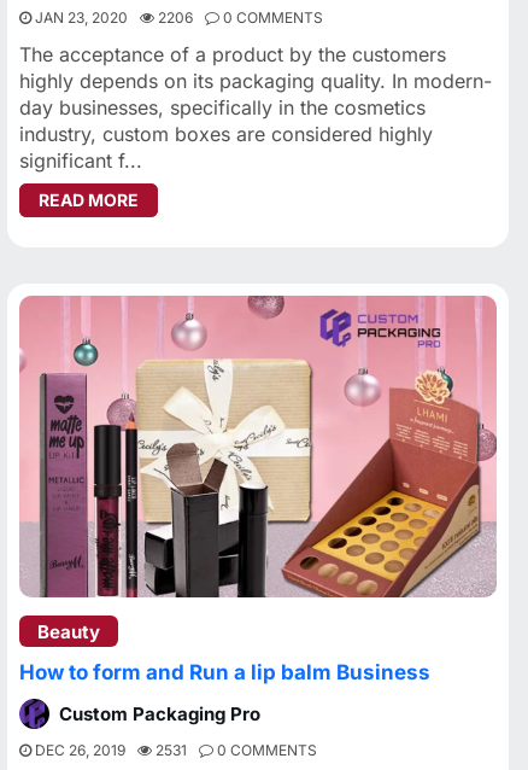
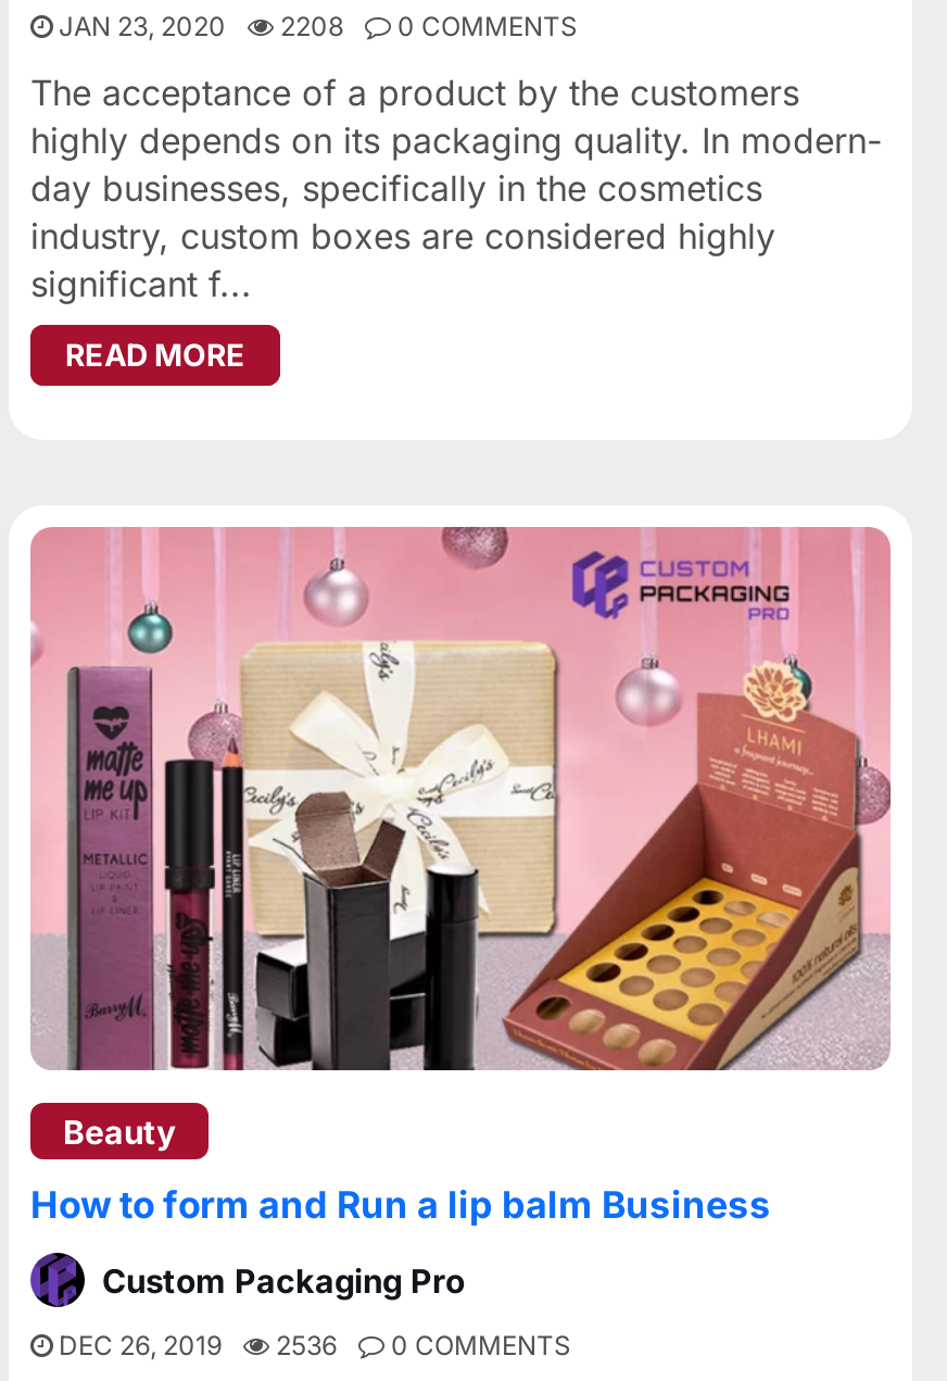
[31,8,323,27] JAN 23, 2020 2206 0 COMMENTS -> [52,10,578,42] JAN 23, 2020 2208 0 COMMENTS
[31,741,317,759] DEC 26, 2019 2531 0 COMMENTS -> [52,1329,571,1361] DEC 26, 2019 2536 0 COMMENTS

